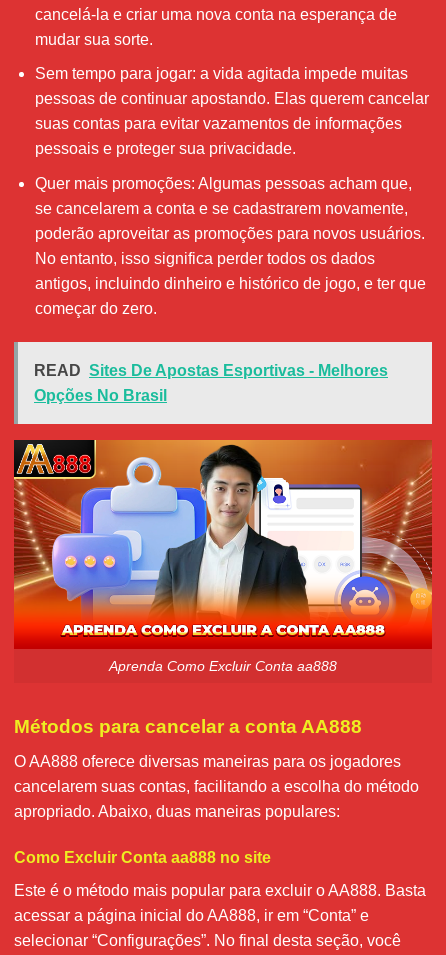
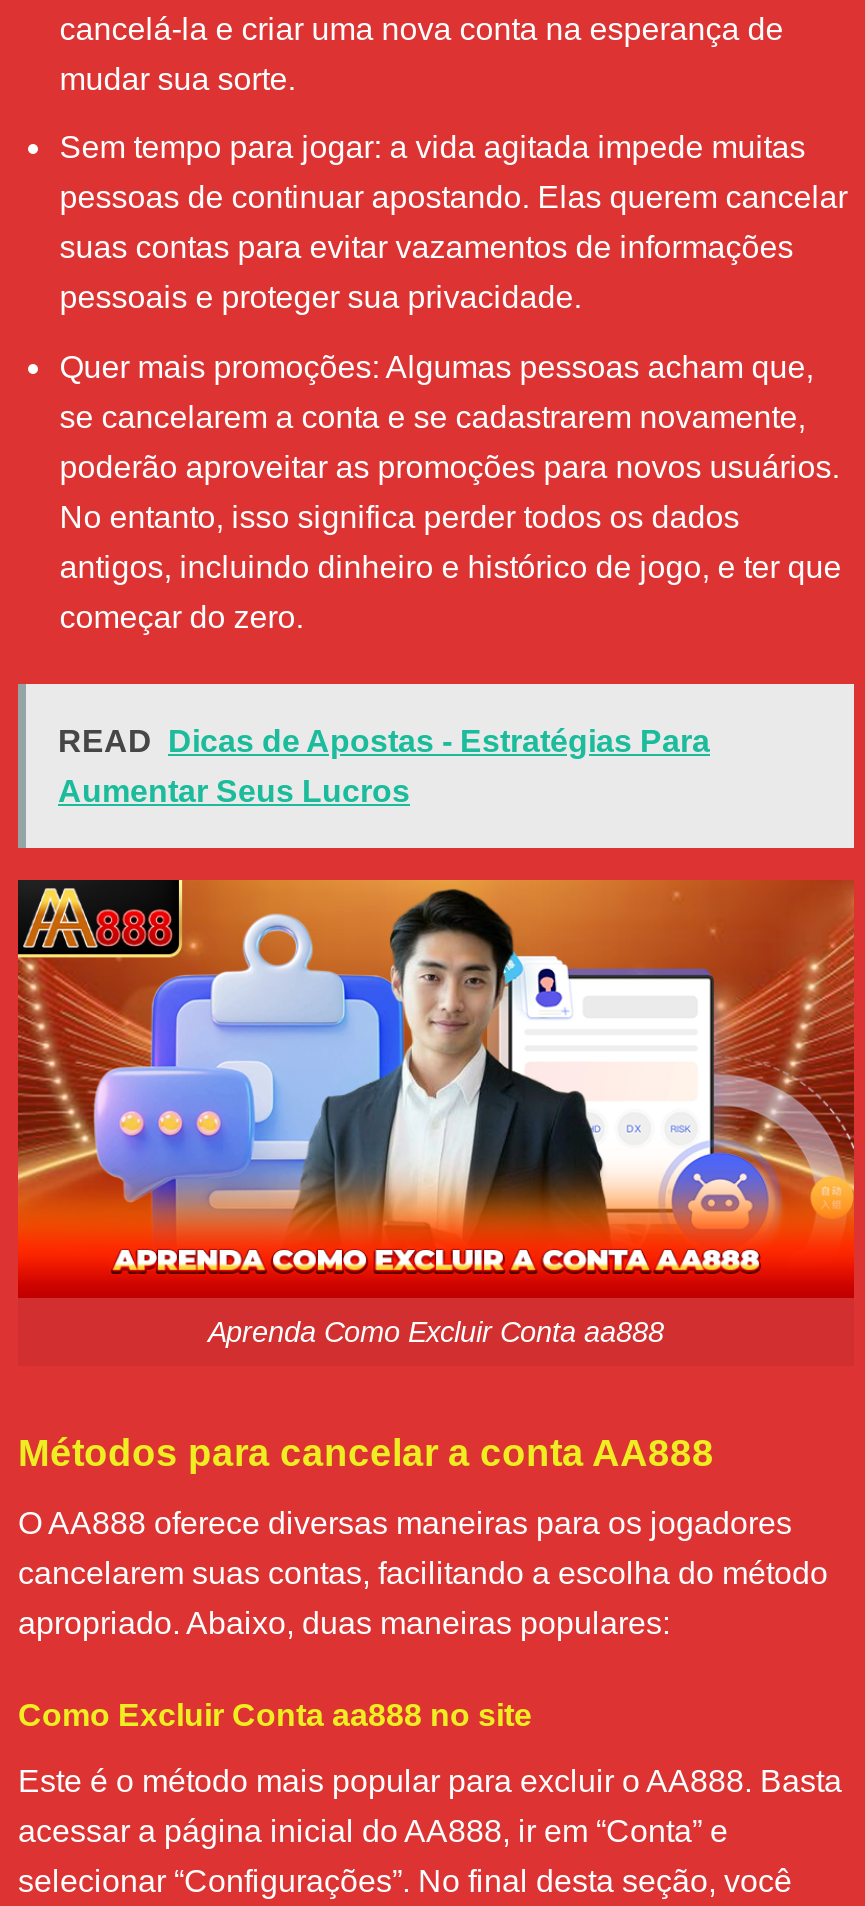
[34,362,388,379] READ Sites De Apostas Esportivas - Melhores -> [58,724,710,758] READ Dicas de Apostas - Estratégias Para
[34,387,167,404] Opções No Brasil -> [58,774,410,808] Aumentar Seus Lucros

